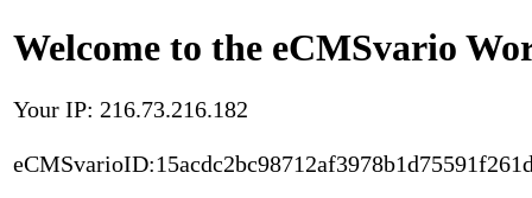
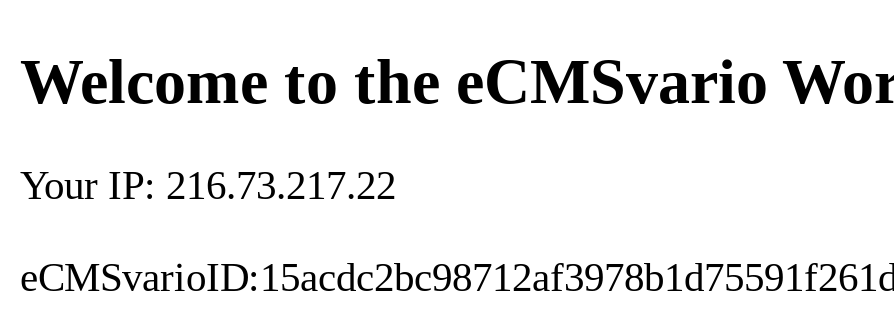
[13,96,248,122] Your IP: 216.73.216.182 -> [20,163,396,207] Your IP: 216.73.217.22

